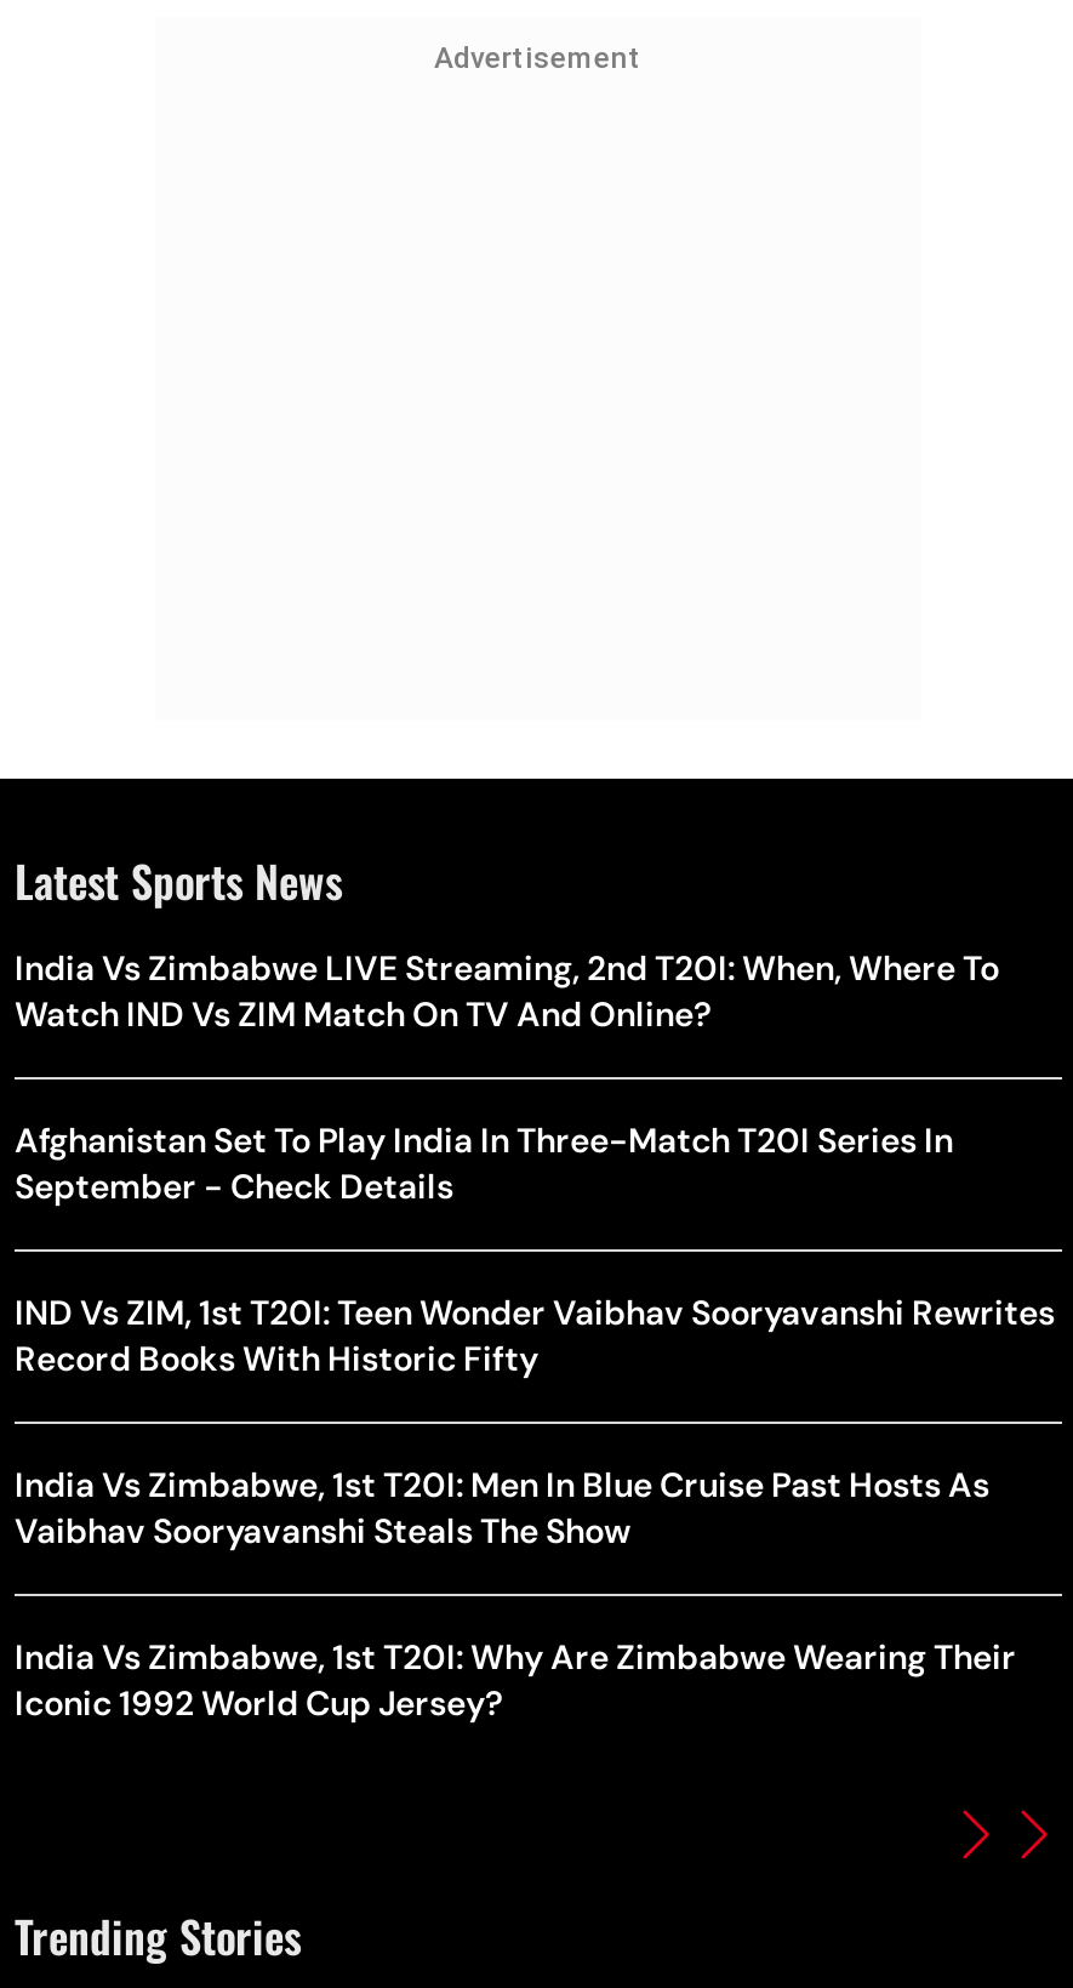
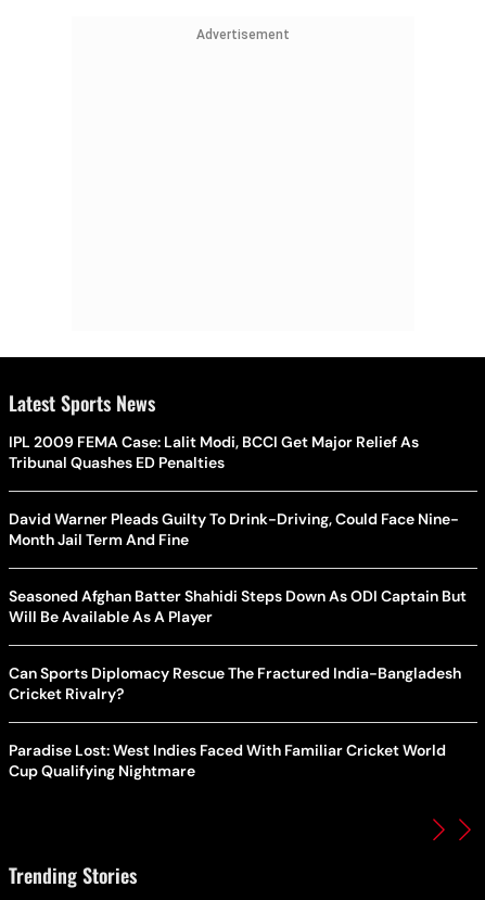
[15,947,999,1037] India Vs Zimbabwe LIVE Streaming, 2nd T20I: When, Where To | Watch IND Vs ZIM Match On TV And Online? -> [9,433,419,473] IPL 2009 FEMA Case: Lalit Modi, BCCI Get Major Relief As | Tribunal Quashes ED Penalties
[15,1119,953,1209] Afghanistan Set To Play India In Three-Match T20I Series In | September - Check Details -> [9,510,459,550] David Warner Pleads Guilty To Drink-Driving, Could Face Nine- | Month Jail Term And Fine
[15,1292,1055,1381] IND Vs ZIM, 1st T20I: Teen Wonder Vaibhav Sooryavanshi Rewrites | Record Books With Historic Fifty -> [9,587,467,627] Seasoned Afghan Batter Shahidi Steps Down As ODI Captain But | Will Be Available As A Player
[15,1464,989,1554] India Vs Zimbabwe, 1st T20I: Men In Blue Cruise Past Hosts As | Vaibhav Sooryavanshi Steals The Show -> [9,664,461,704] Can Sports Diplomacy Rescue The Fractured India-Bangladesh | Cricket Rivalry?
[15,1636,1016,1726] India Vs Zimbabwe, 1st T20I: Why Are Zimbabwe Wearing Their | Iconic 1992 World Cup Jersey? -> [9,741,446,781] Paradise Lost: West Indies Faced With Familiar Cricket World | Cup Qualifying Nightmare

